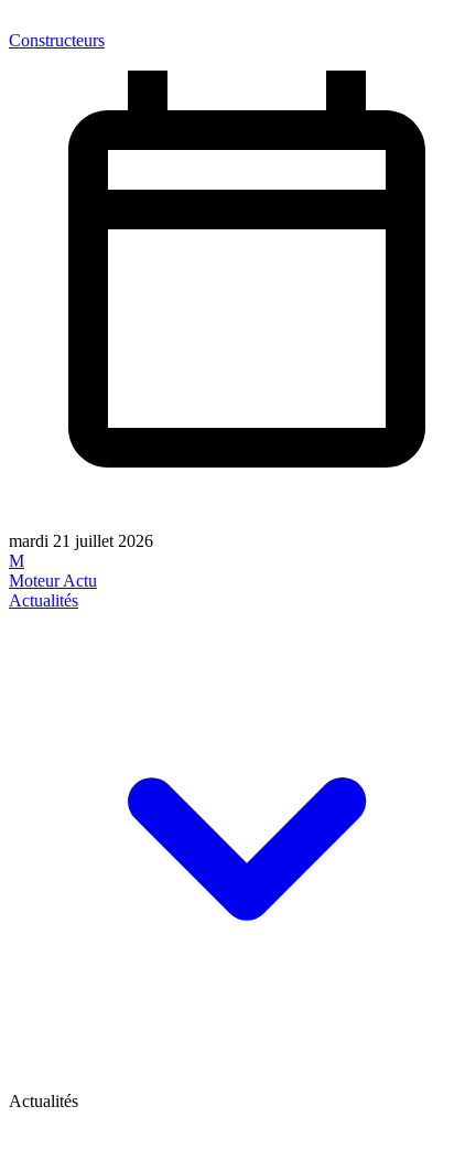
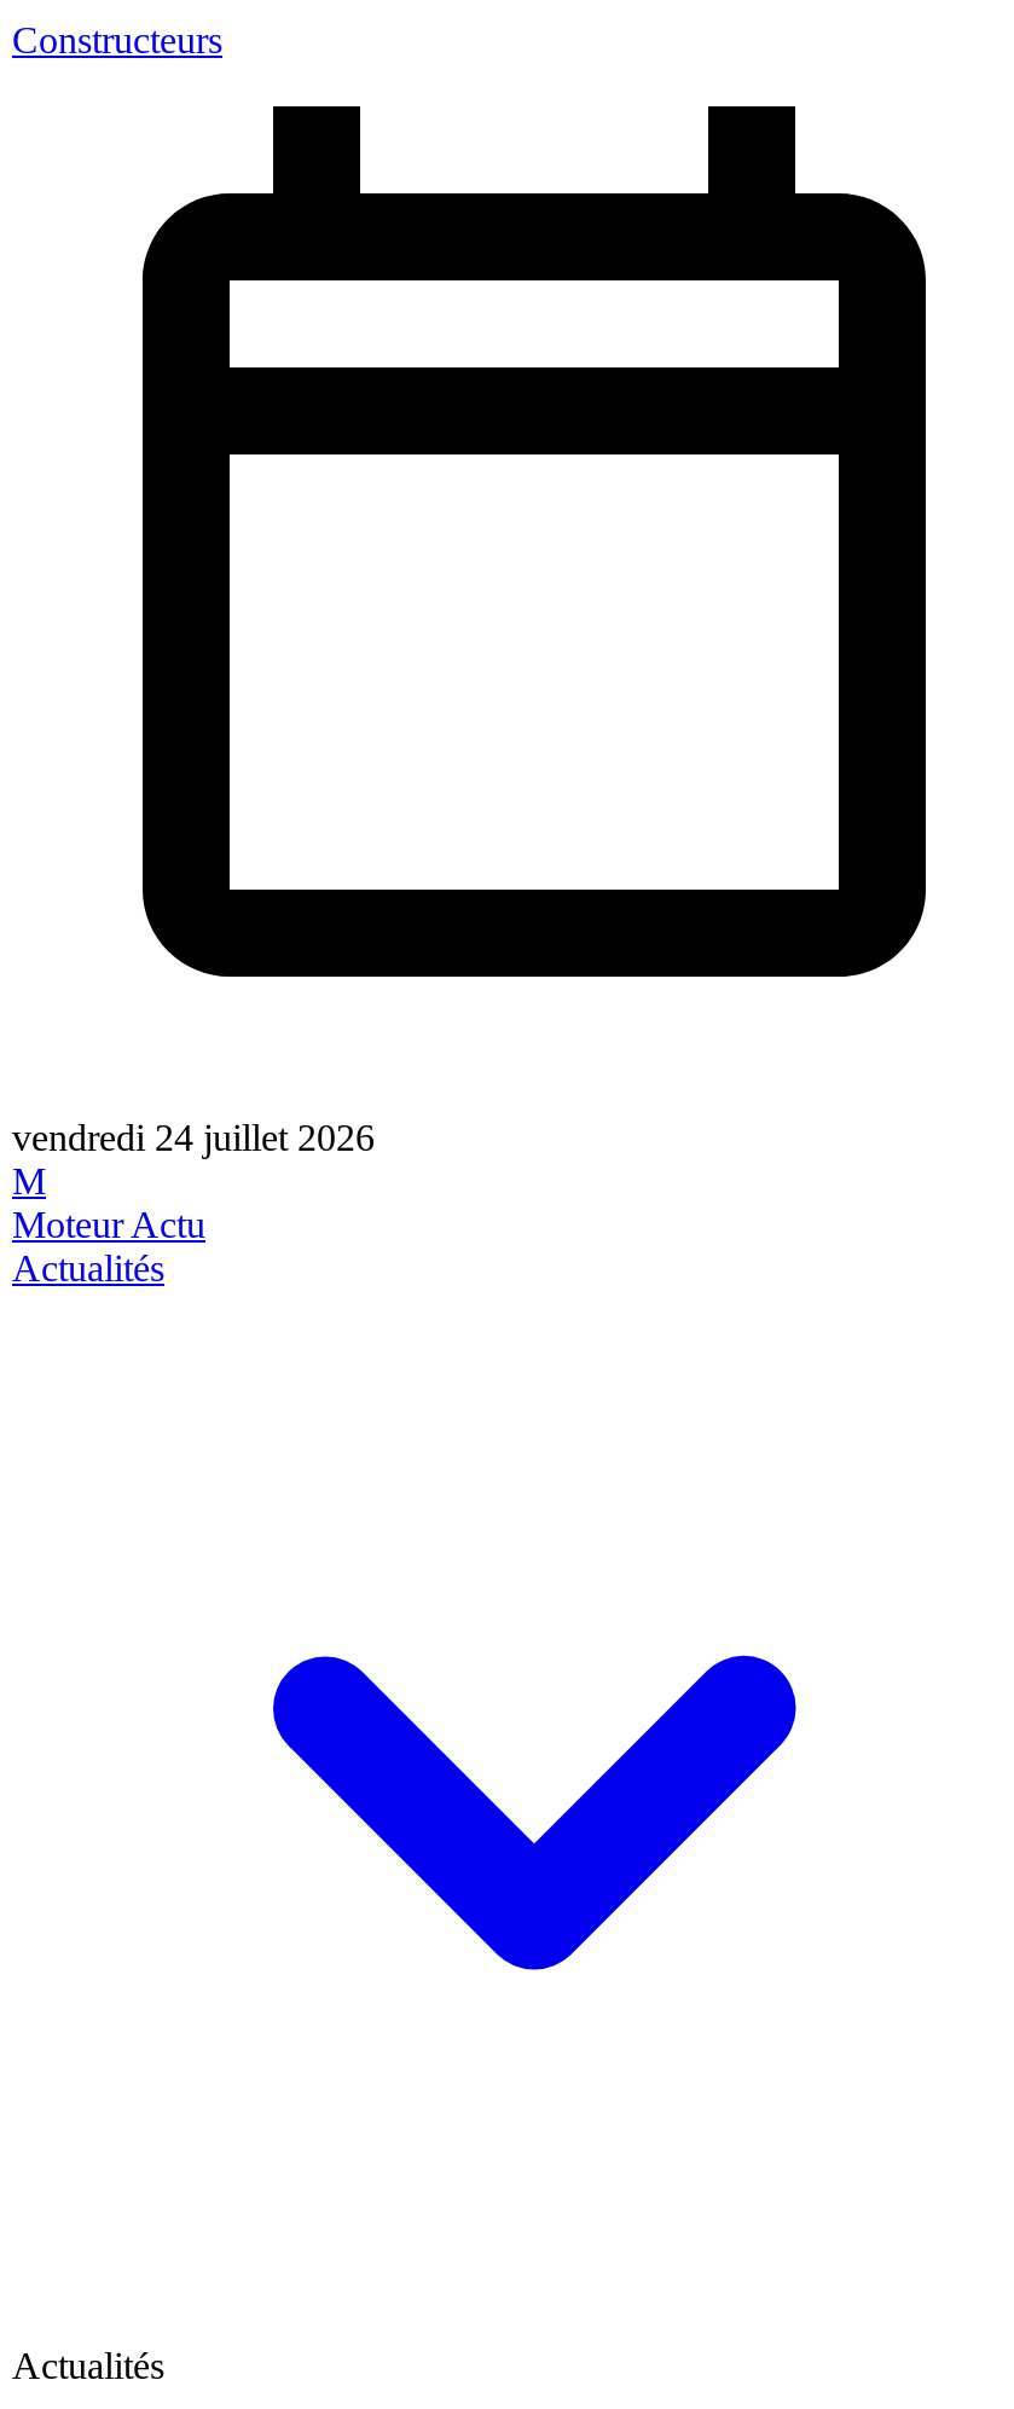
[9,531,153,550] mardi 21 juillet 2026 -> [12,1117,375,1158] vendredi 24 juillet 2026

